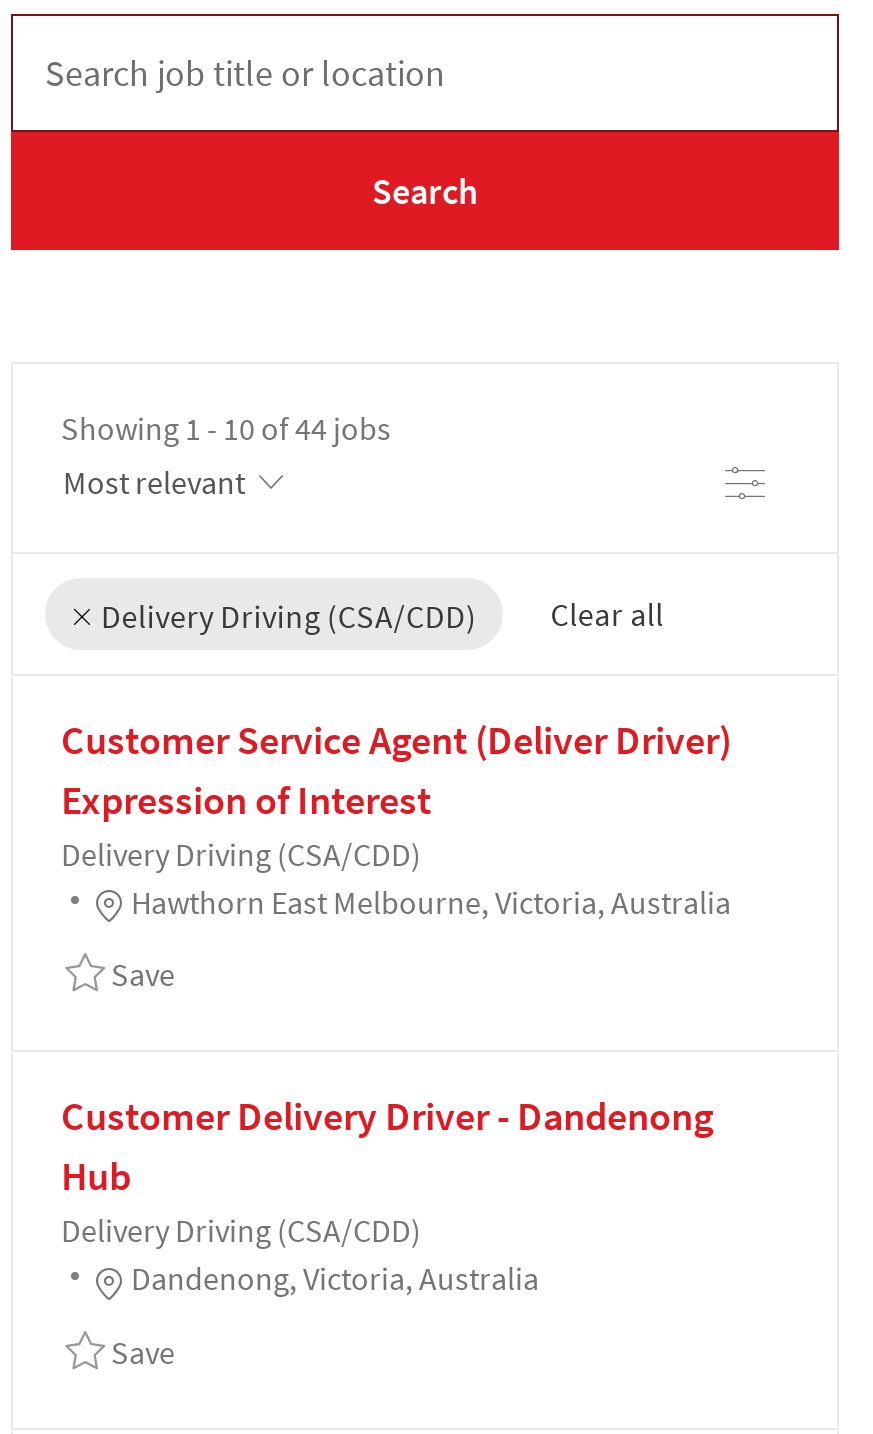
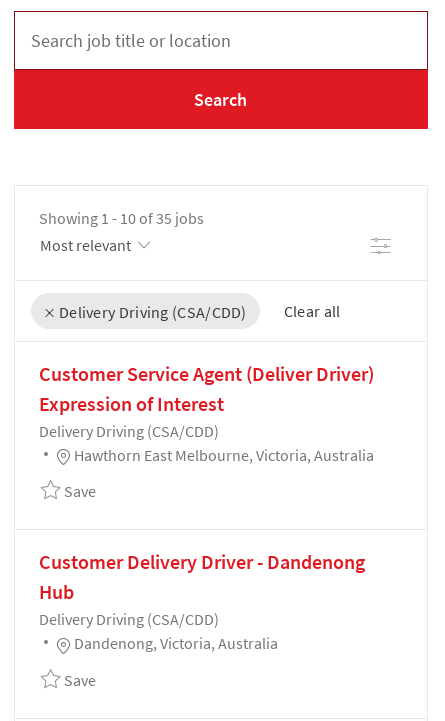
[61,408,391,448] Showing 1 - 10 of 44 jobs -> [39,208,204,228] Showing 1 - 10 of 35 jobs

